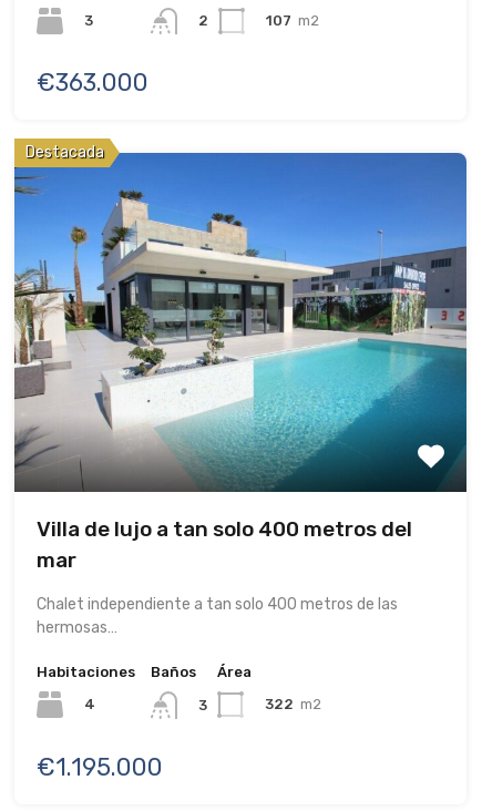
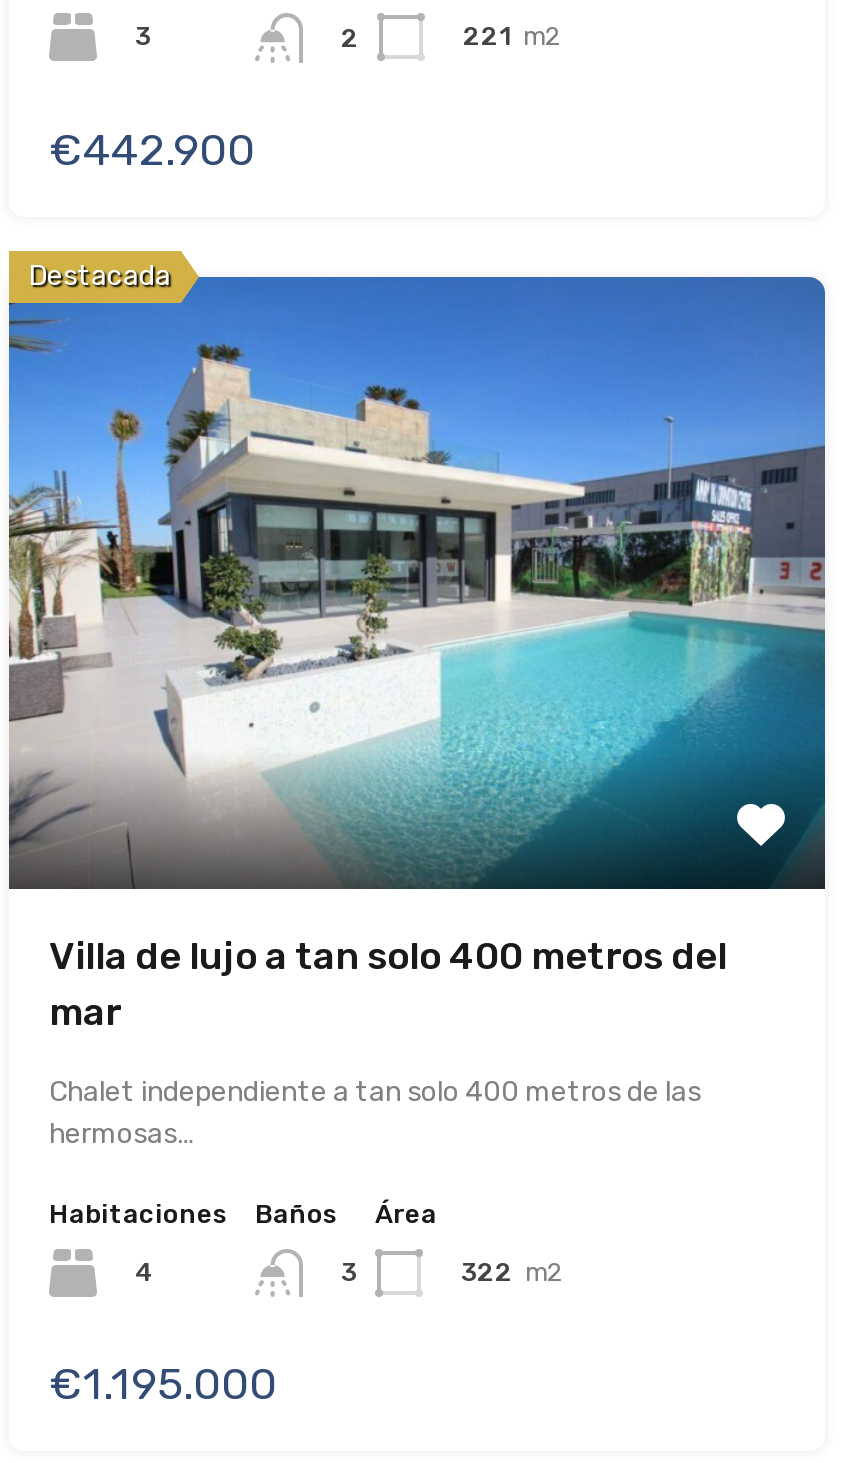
[266,12,319,29] 107 m2 -> [463,22,561,52] 221 m2
[37,68,148,98] €363.000 -> [49,123,255,177] €442.900

